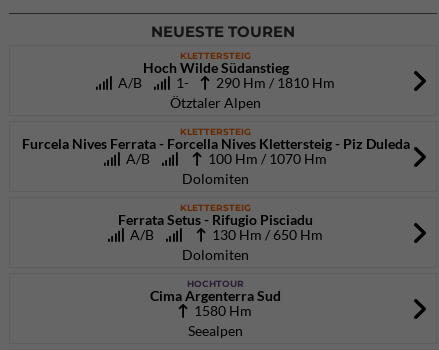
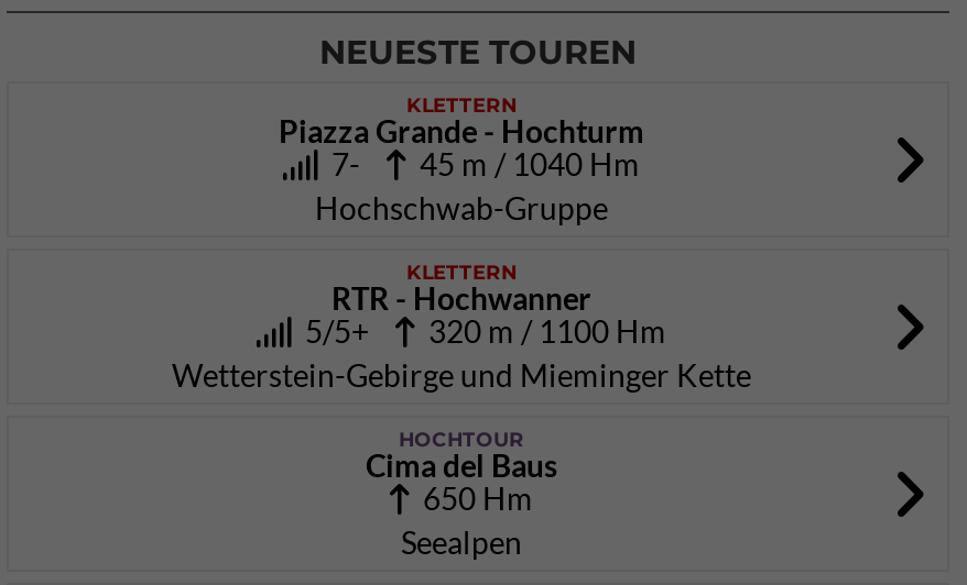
[21,50,409,263] KLETTERSTEIG | Hoch Wilde Südanstieg | A/B | 1- 290 Hm / 1810 Hm | Ötztaler Alpen | KLETTERSTEIG | Furcela Nives Ferrata - Forcella Nives Klettersteig - Piz Duleda | A/B | 100 Hm / 1070 Hm | Dolomiten | KLETTERSTEIG | Ferrata Setus - Rifugio Pisciadu | A/B | 130 Hm / 650 Hm | Dolomiten -> [172,92,751,394] KLETTERN | Piazza Grande - Hochturm | 7- 45 m / 1040 Hm | Hochschwab-Gruppe | KLETTERN | RTR - Hochwanner | 5/5+ 320 m / 1100 Hm | Wetterstein-Gebirge und Mieminger Kette
[150,287,281,304] Cima Argenterra Sud -> [366,446,557,484] Cima del Baus
[188,302,252,319] 1580 Hm -> [410,479,533,517] 650 Hm

